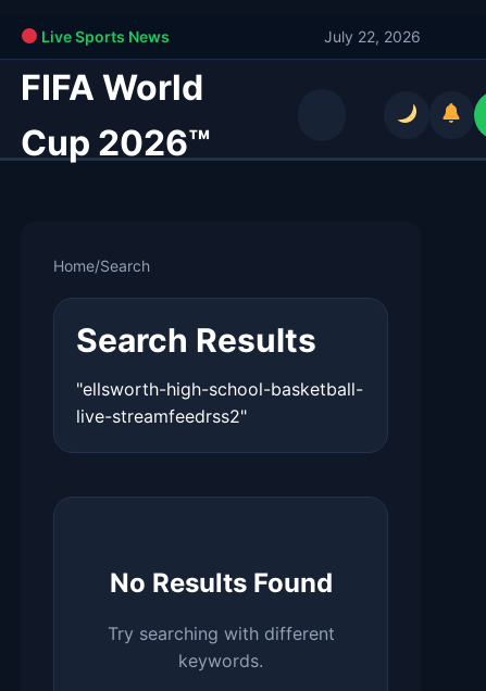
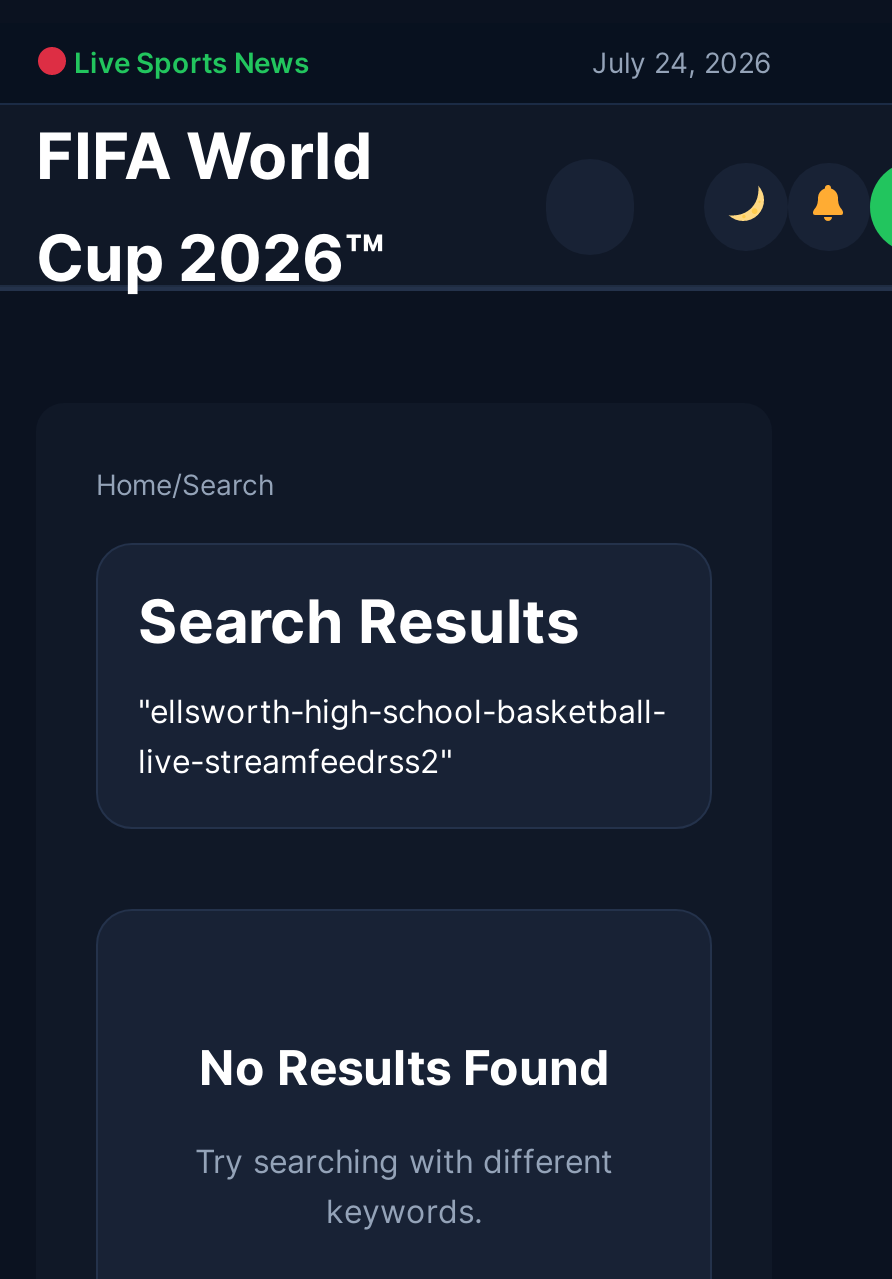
[324,27,421,46] July 22, 2026 -> [592,45,772,79] July 24, 2026

